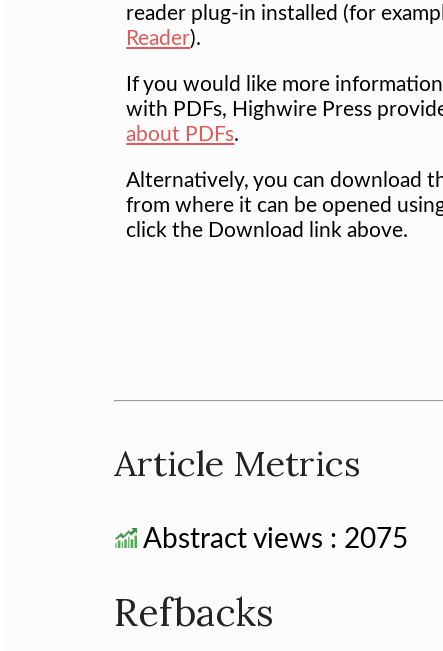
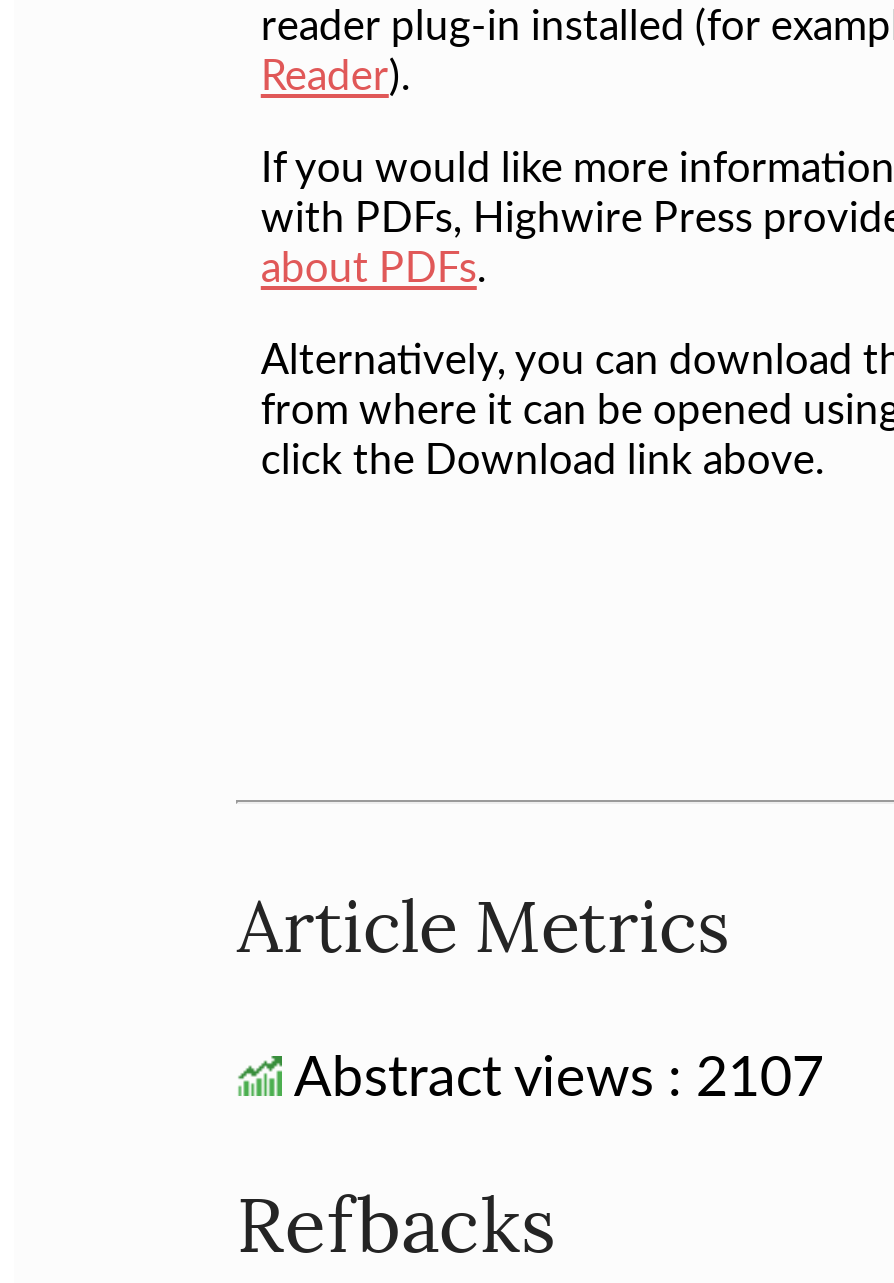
[137,526,408,553] Abstract views : 2075 -> [282,1052,824,1106] Abstract views : 2107

